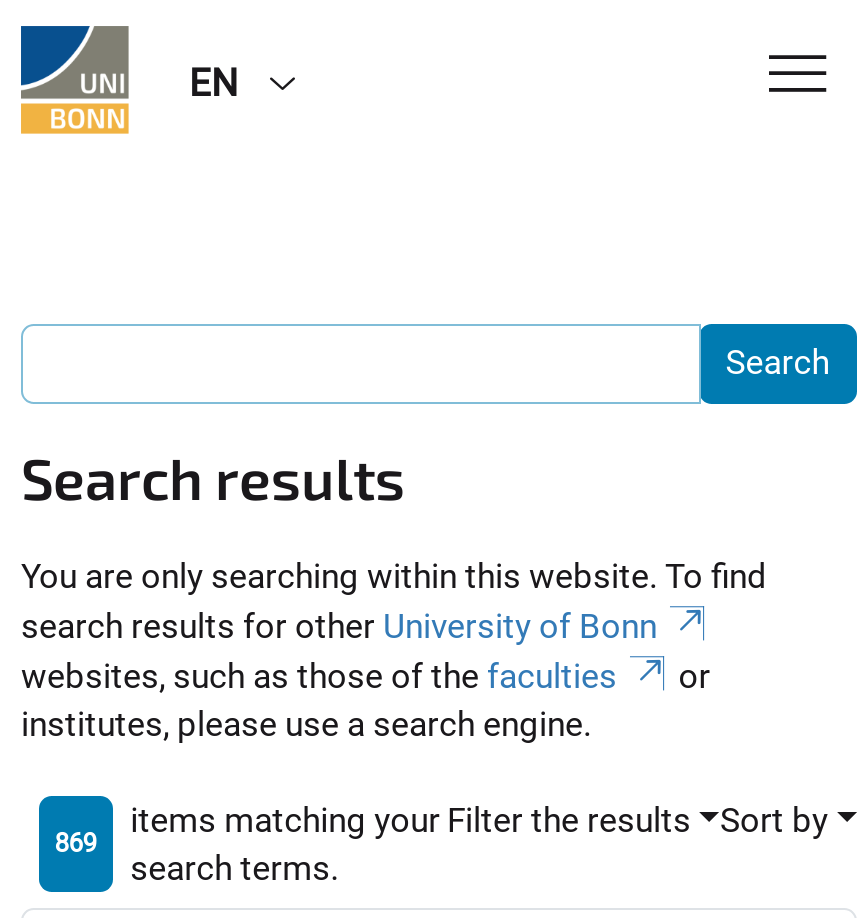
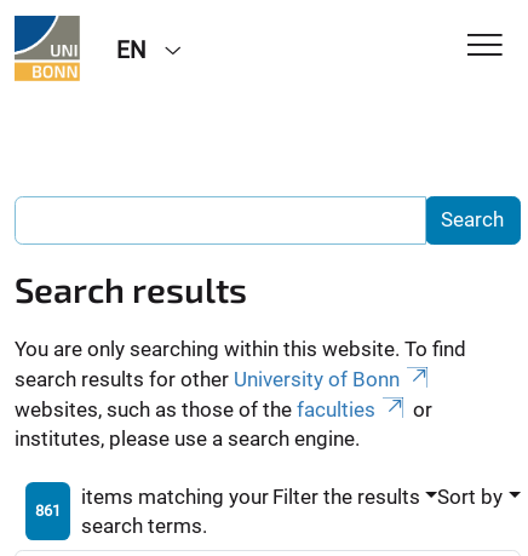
[55,828,97,858] 869 -> [35,501,60,519] 861

